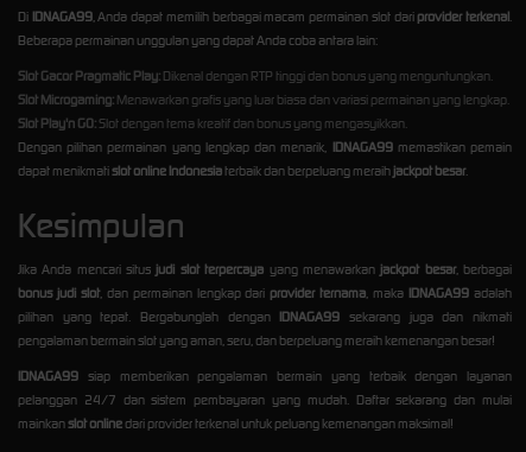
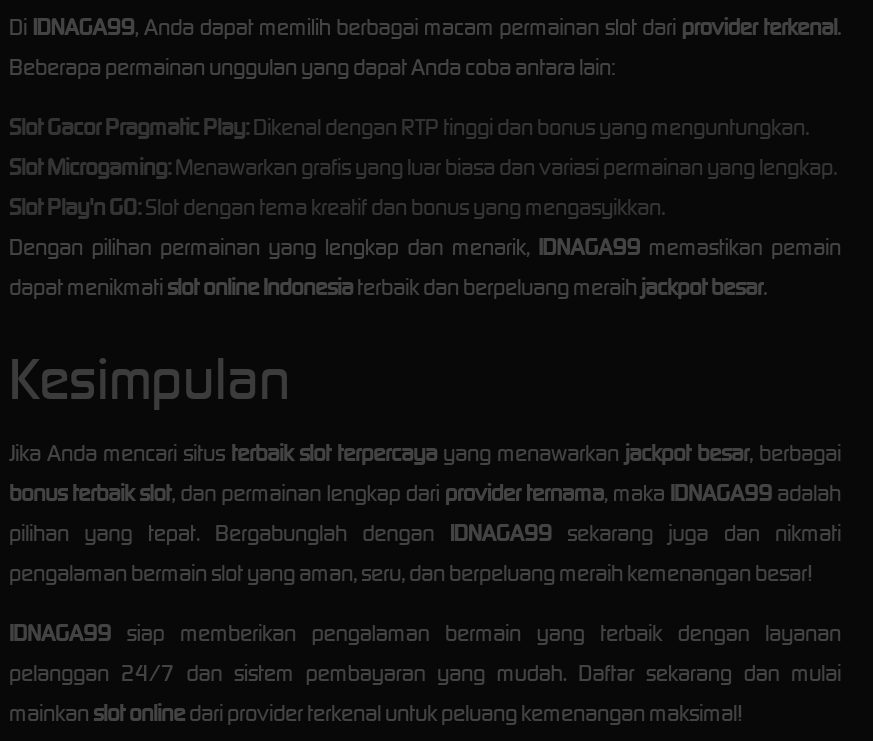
[18,261,512,277] Jika Anda mencari situs judi slot terpercaya yang menawarkan jackpot besar, berbagai -> [9,439,841,467] Jika Anda mencari situs terbaik slot terpercaya yang menawarkan jackpot besar, berbagai
[18,284,512,301] bonus judi slot, dan permainan lengkap dari provider ternama, maka IDNAGA99 adalah -> [9,479,841,507] bonus terbaik slot, dan permainan lengkap dari provider ternama, maka IDNAGA99 adalah

